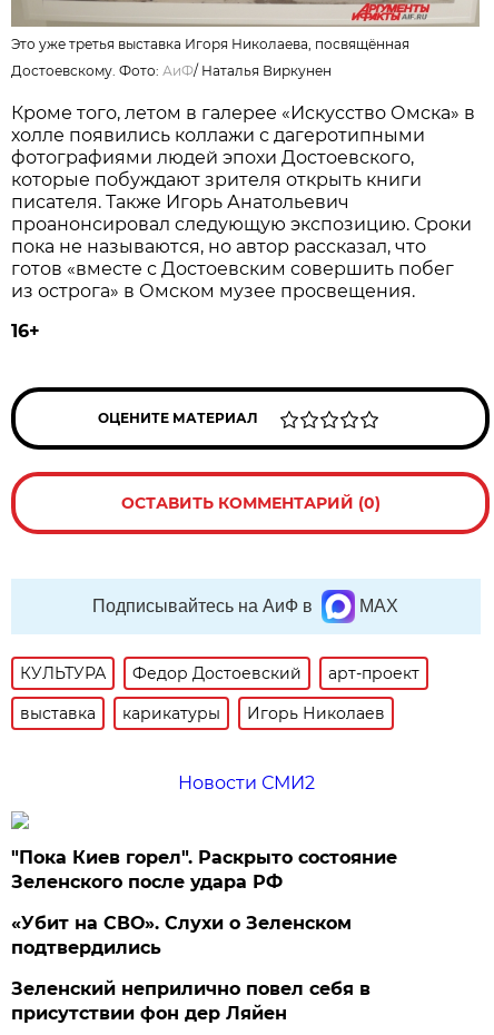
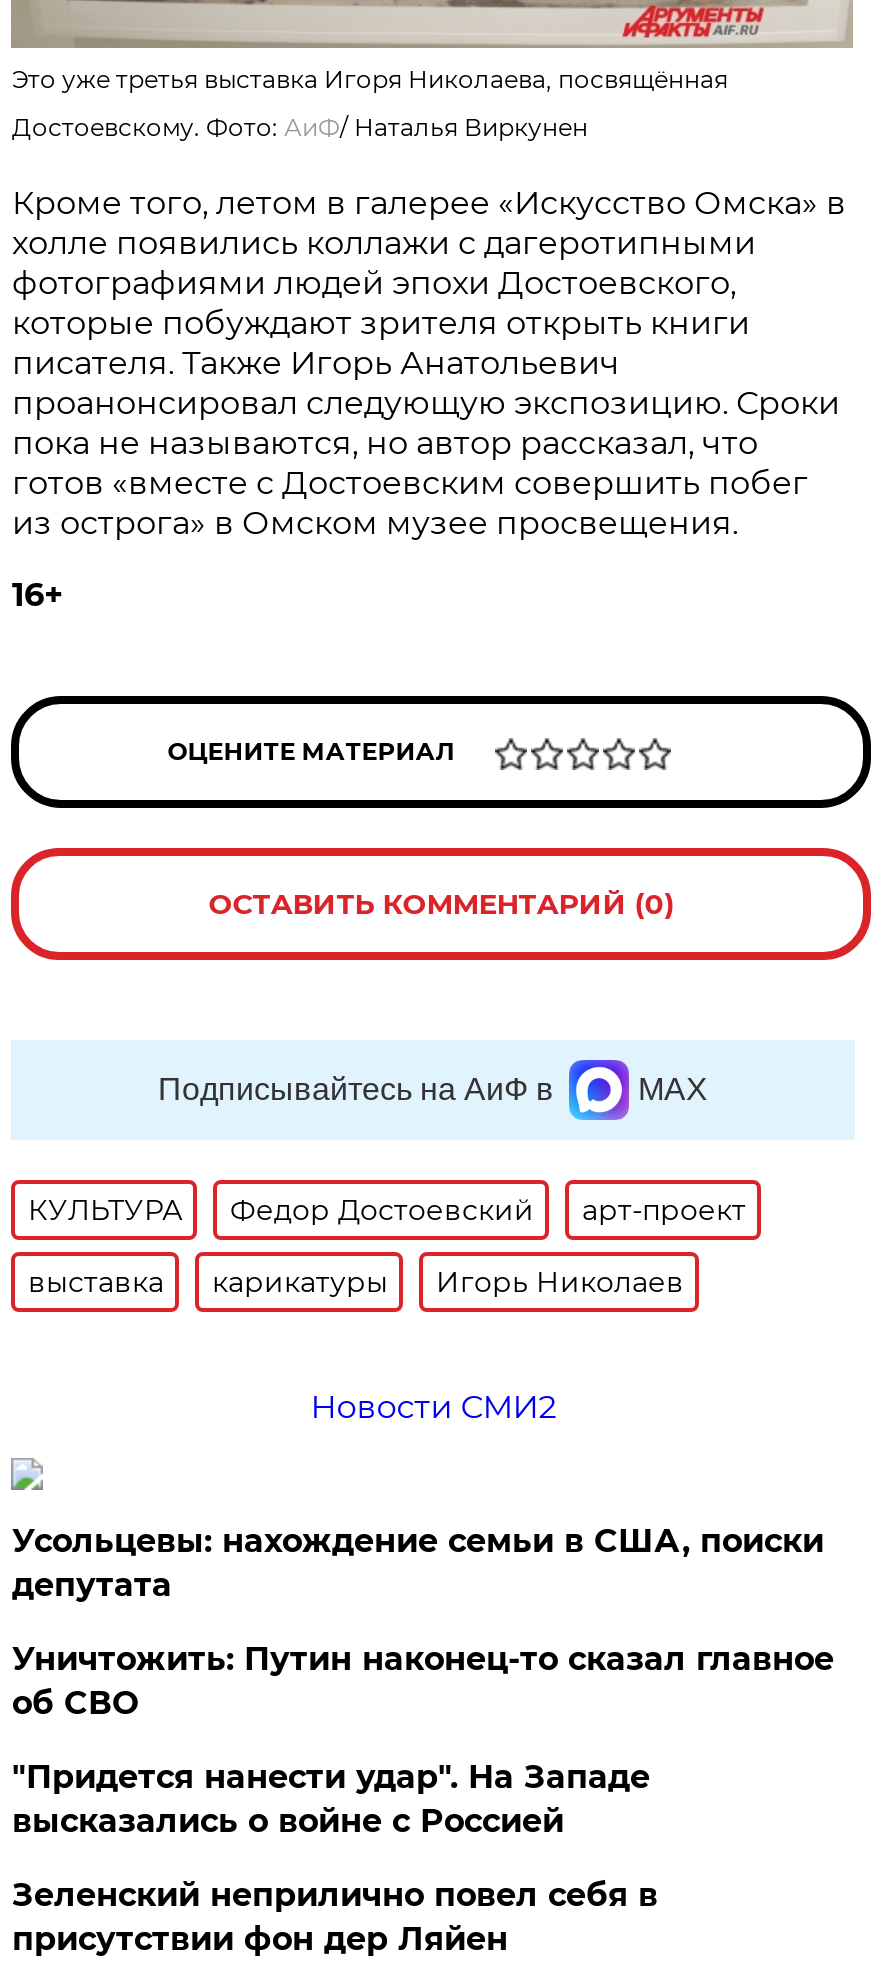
[12,847,398,958] "Пока Киев горел". Раскрыто состояние | Зеленского после удара РФ | «Убит на СВО». Слухи о Зеленском | подтвердились -> [12,1522,834,1840] Усольцевы: нахождение семьи в США, поиски | депутата | Уничтожить: Путин наконец-то сказал главное | об СВО | "Придется нанести удар". На Западе | высказались о войне с Россией

